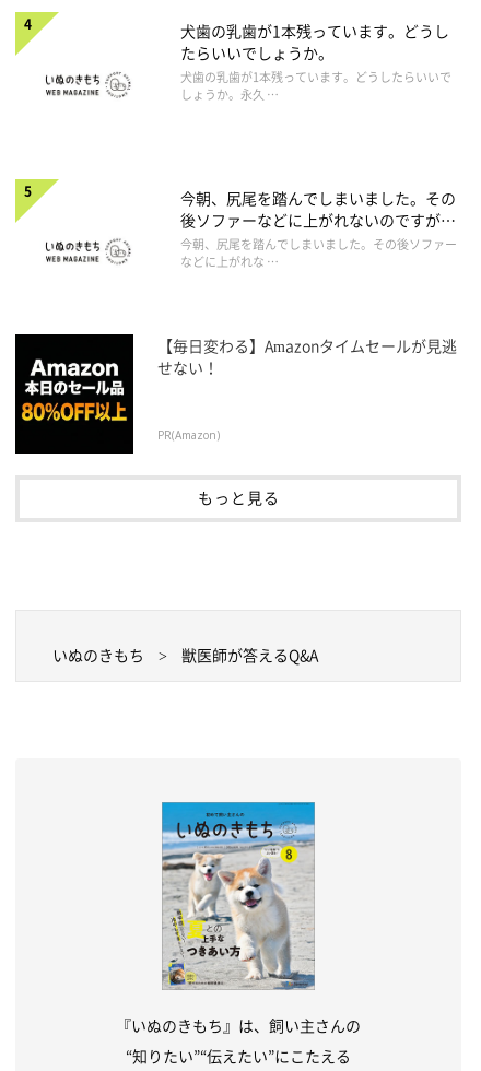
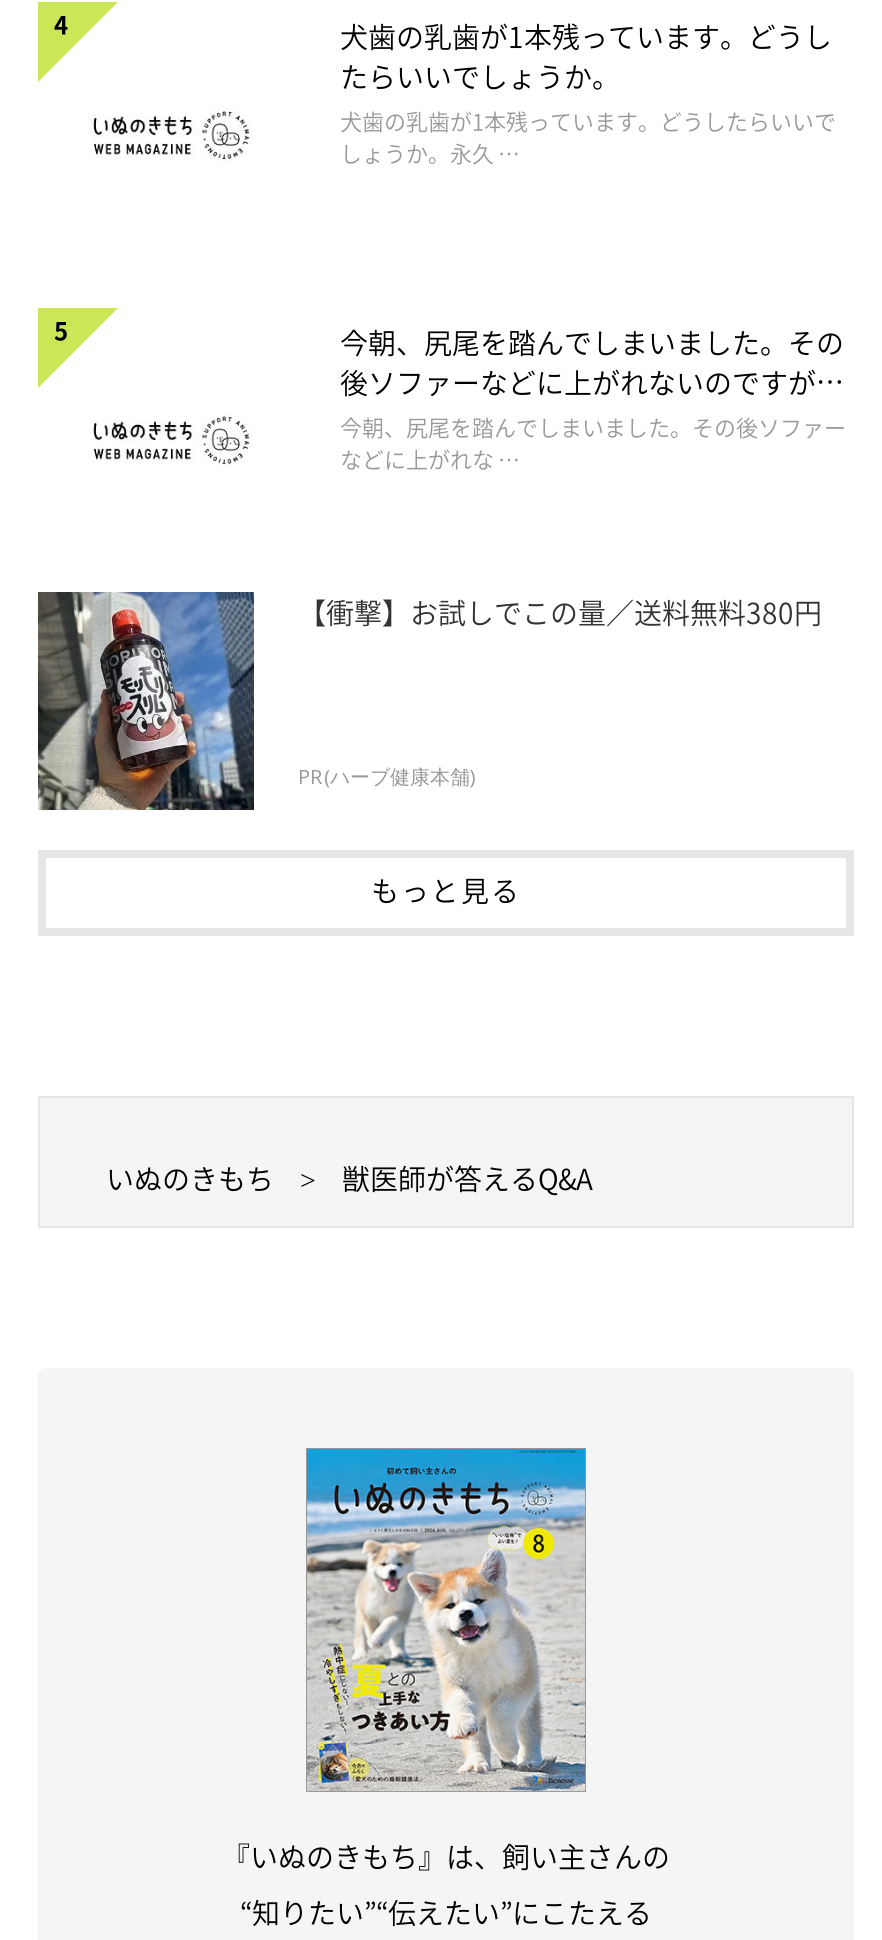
[14,333,457,455] [image] | 【毎日変わる】Amazonタイムセールが見逃 | せない！ -> [36,590,822,812] [image] | 【衝撃】お試しでこの量／送料無料380円
[157,427,220,442] PR(Amazon) -> [298,761,476,789] PR(ハーブ健康本舗)

